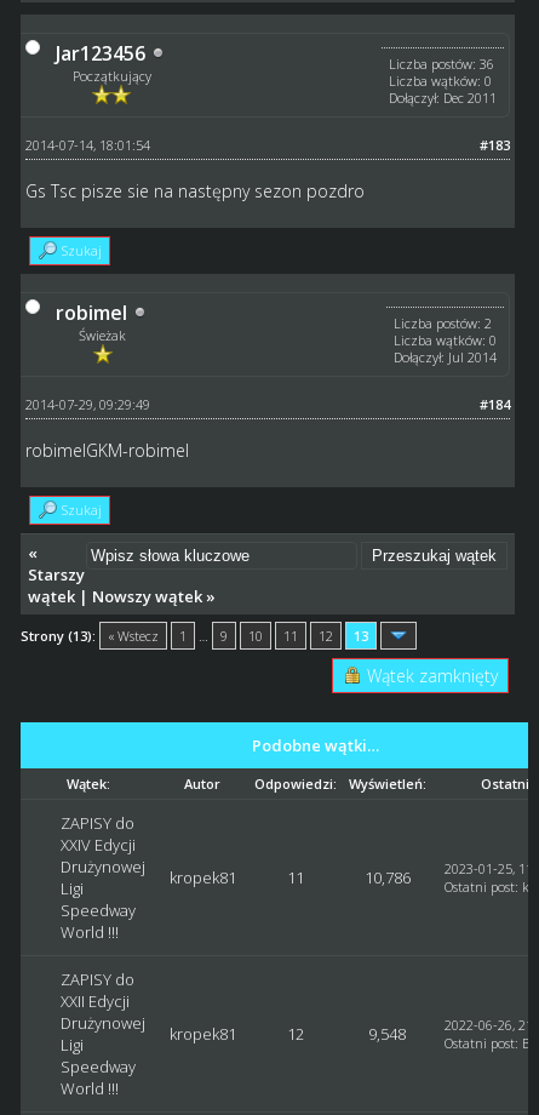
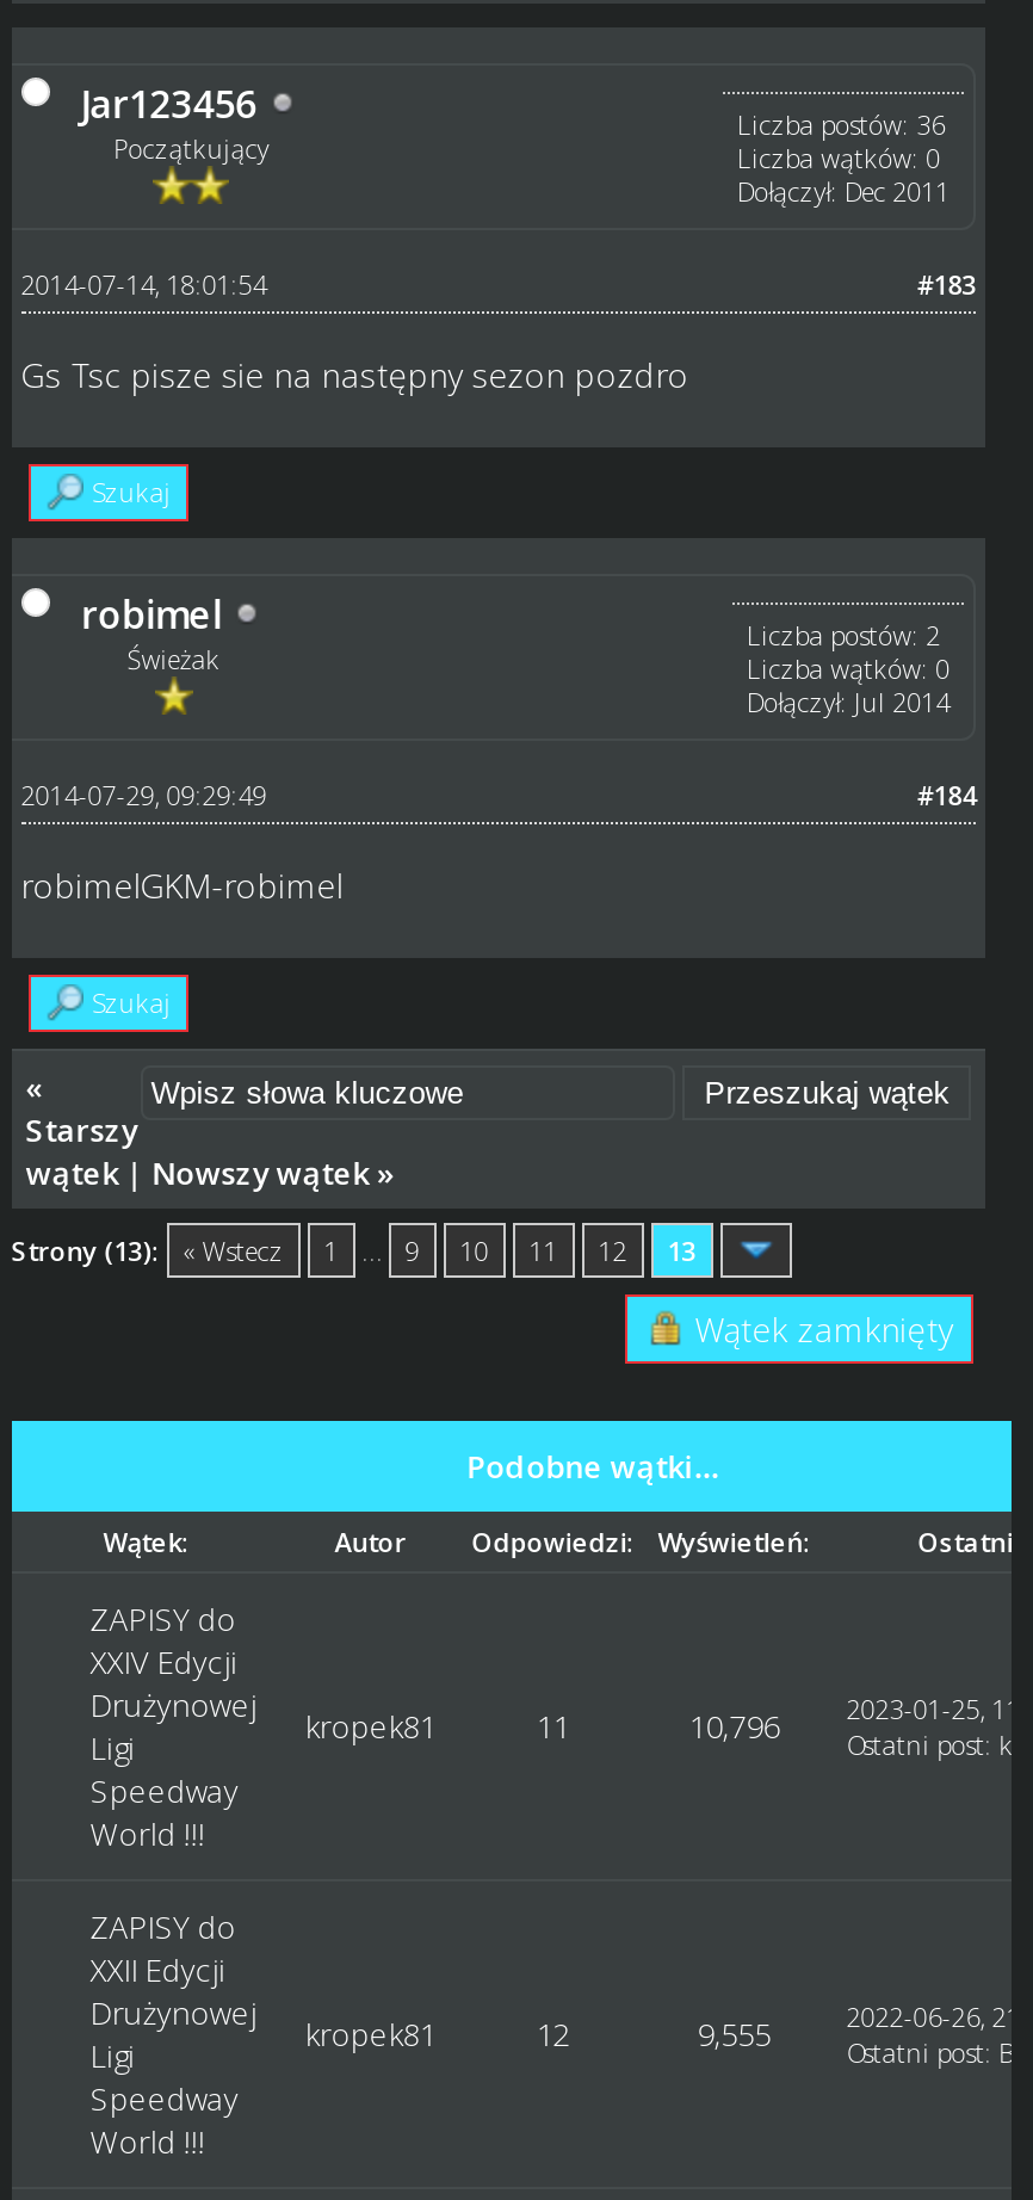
[364,866,410,888] 10,786 -> [689,1704,779,1747] 10,796
[368,1022,406,1044] 9,548 -> [697,2011,771,2054] 9,555

